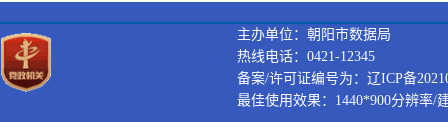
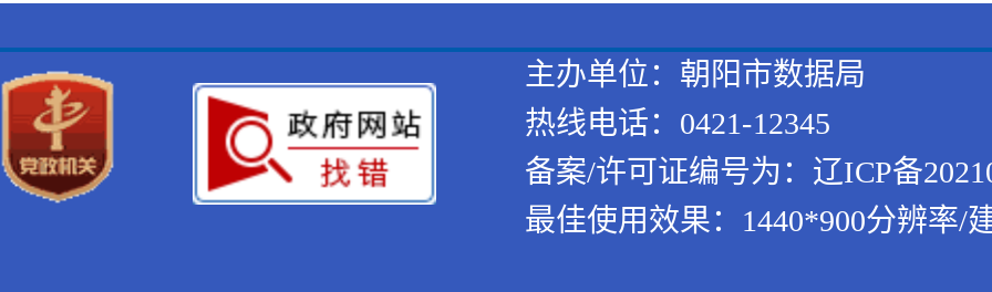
none -> [190,81,438,207] [image]

